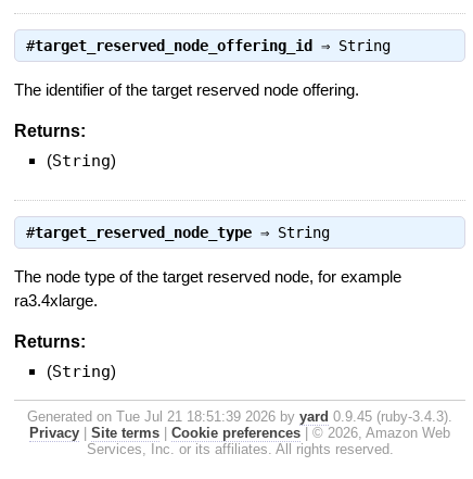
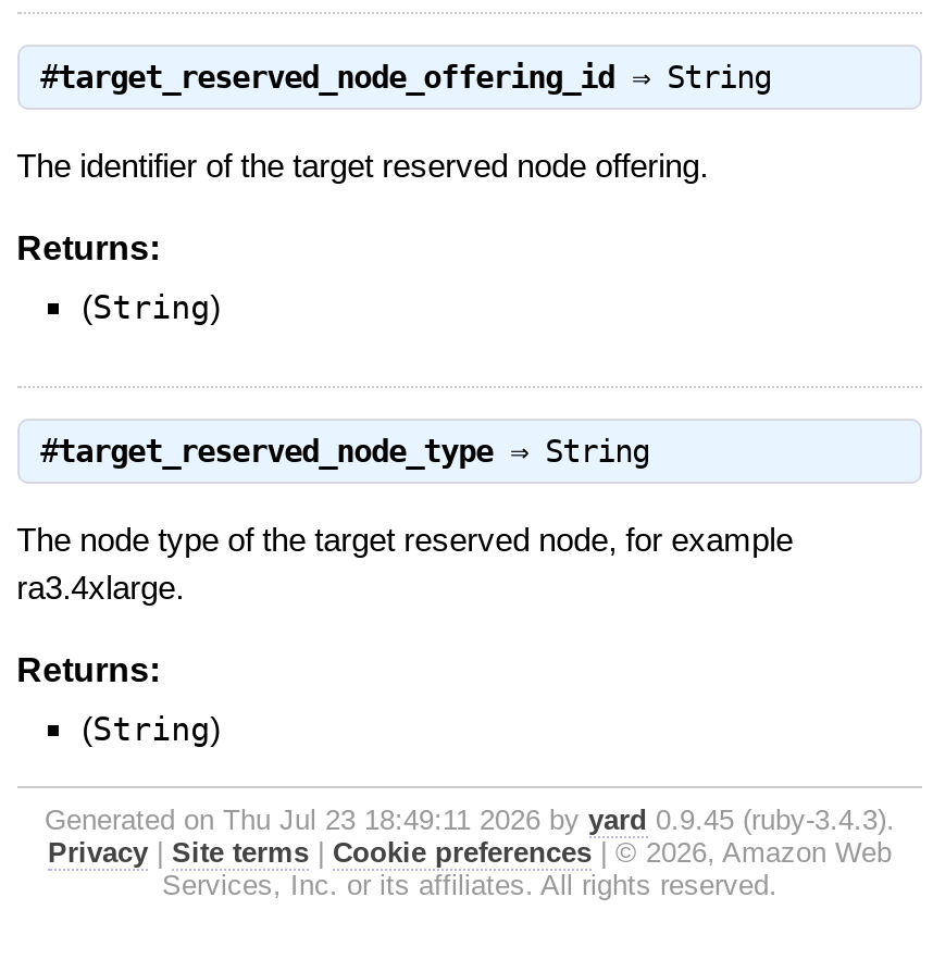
[27,408,452,424] Generated on Tue Jul 21 18:51:39 2026 by yard 0.9.45 (ruby-3.4.3). -> [45,803,895,836] Generated on Thu Jul 23 18:49:11 2026 by yard 0.9.45 (ruby-3.4.3).

